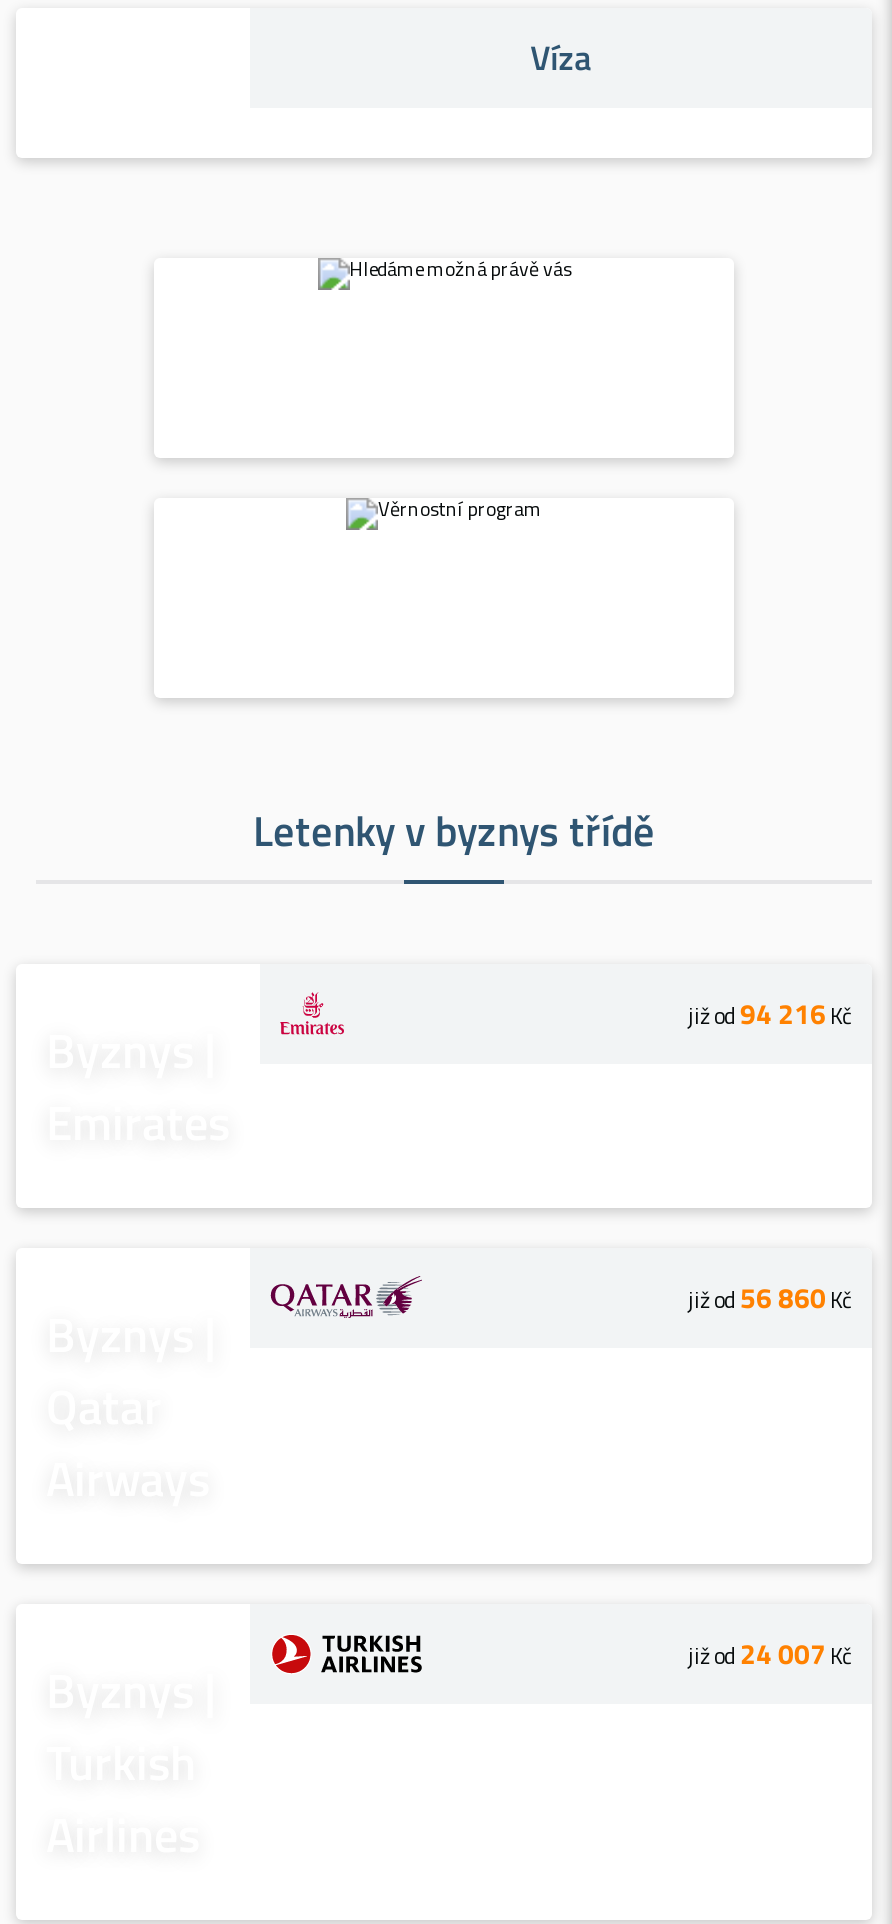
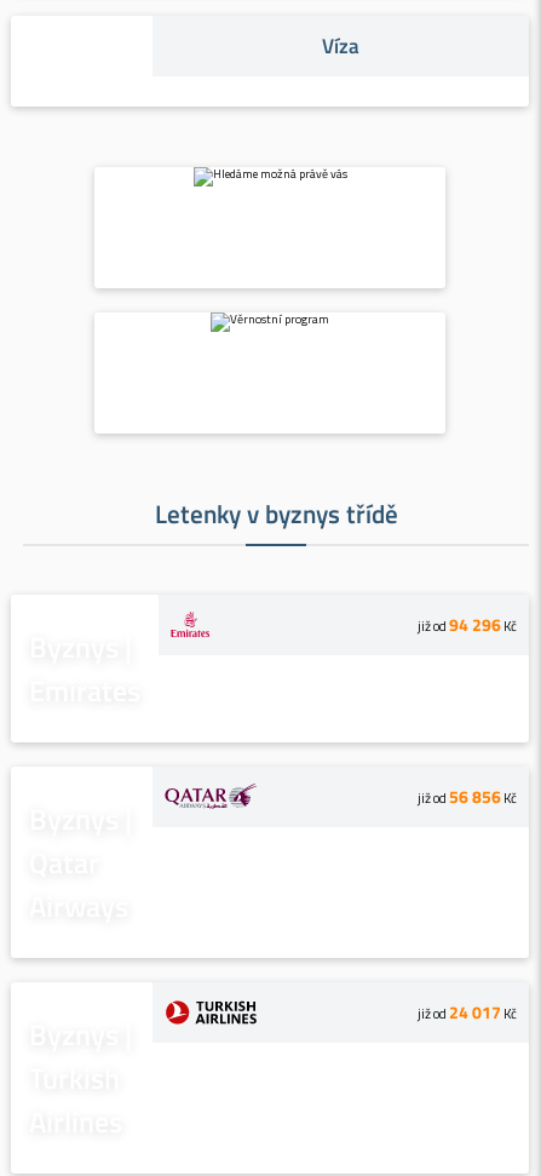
[688,992,852,1034] již od94 216 Kč -> [418,612,517,637] již od94 296 Kč
[688,1276,852,1318] již od 56 860Kč -> [418,784,517,809] již od 56 856Kč
[688,1632,852,1674] již od 24 007 Kč -> [418,999,517,1025] již od 24 017 Kč

